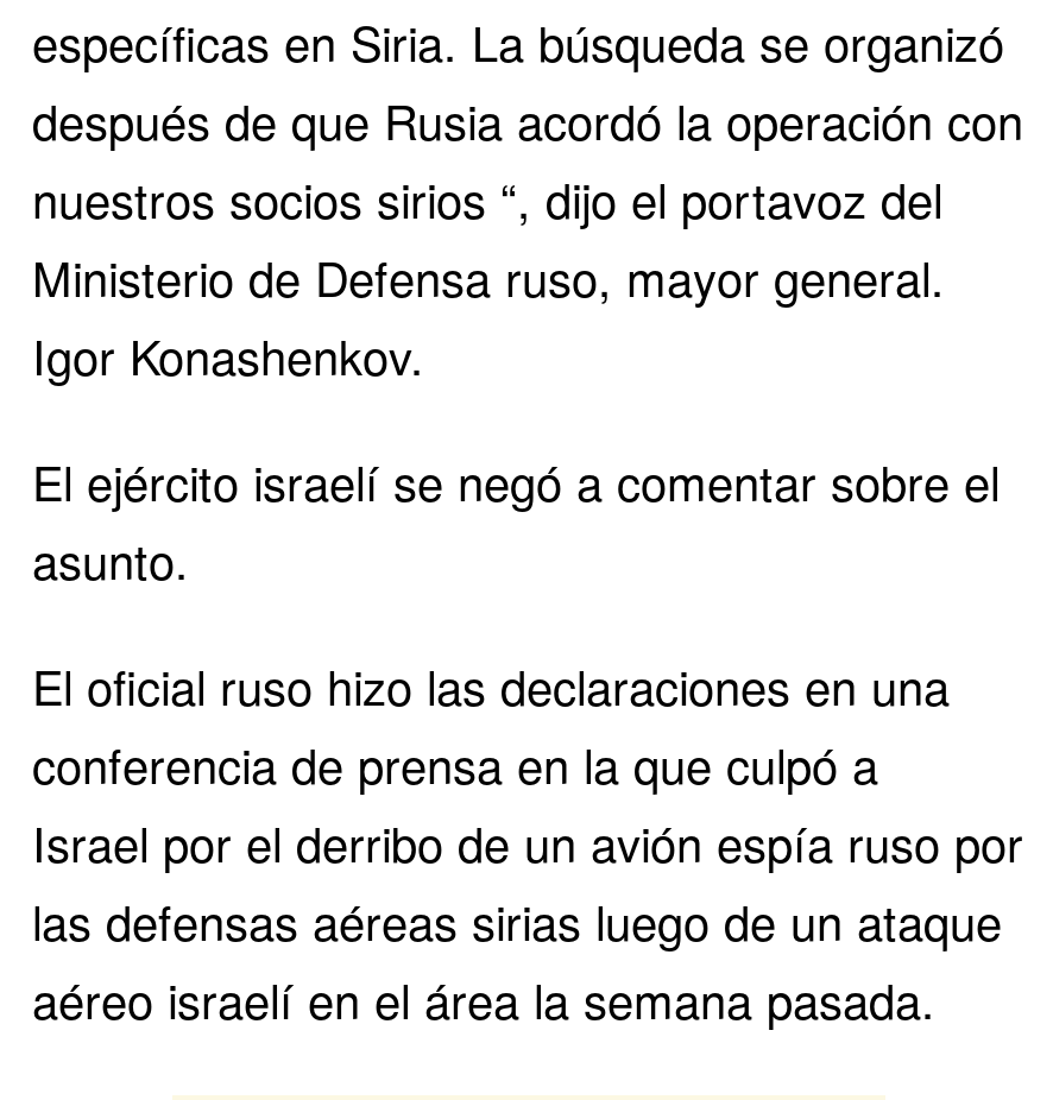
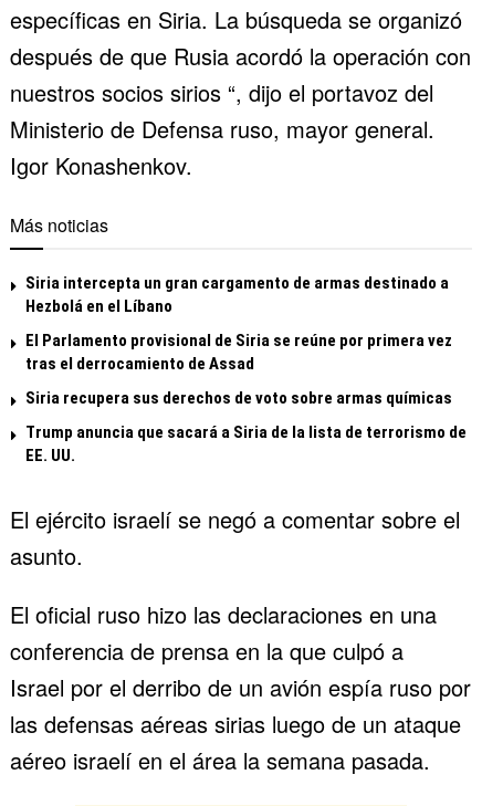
none -> [10,212,467,465] Más noticias | Siria intercepta un gran cargamento de armas destinado a | Hezbolá en el Líbano | El Parlamento provisional de Siria se reúne por primera vez | tras el derrocamiento de Assad | Siria recupera sus derechos de voto sobre armas químicas | Trump anuncia que sacará a Siria de la lista de terrorismo de | EE. UU.

